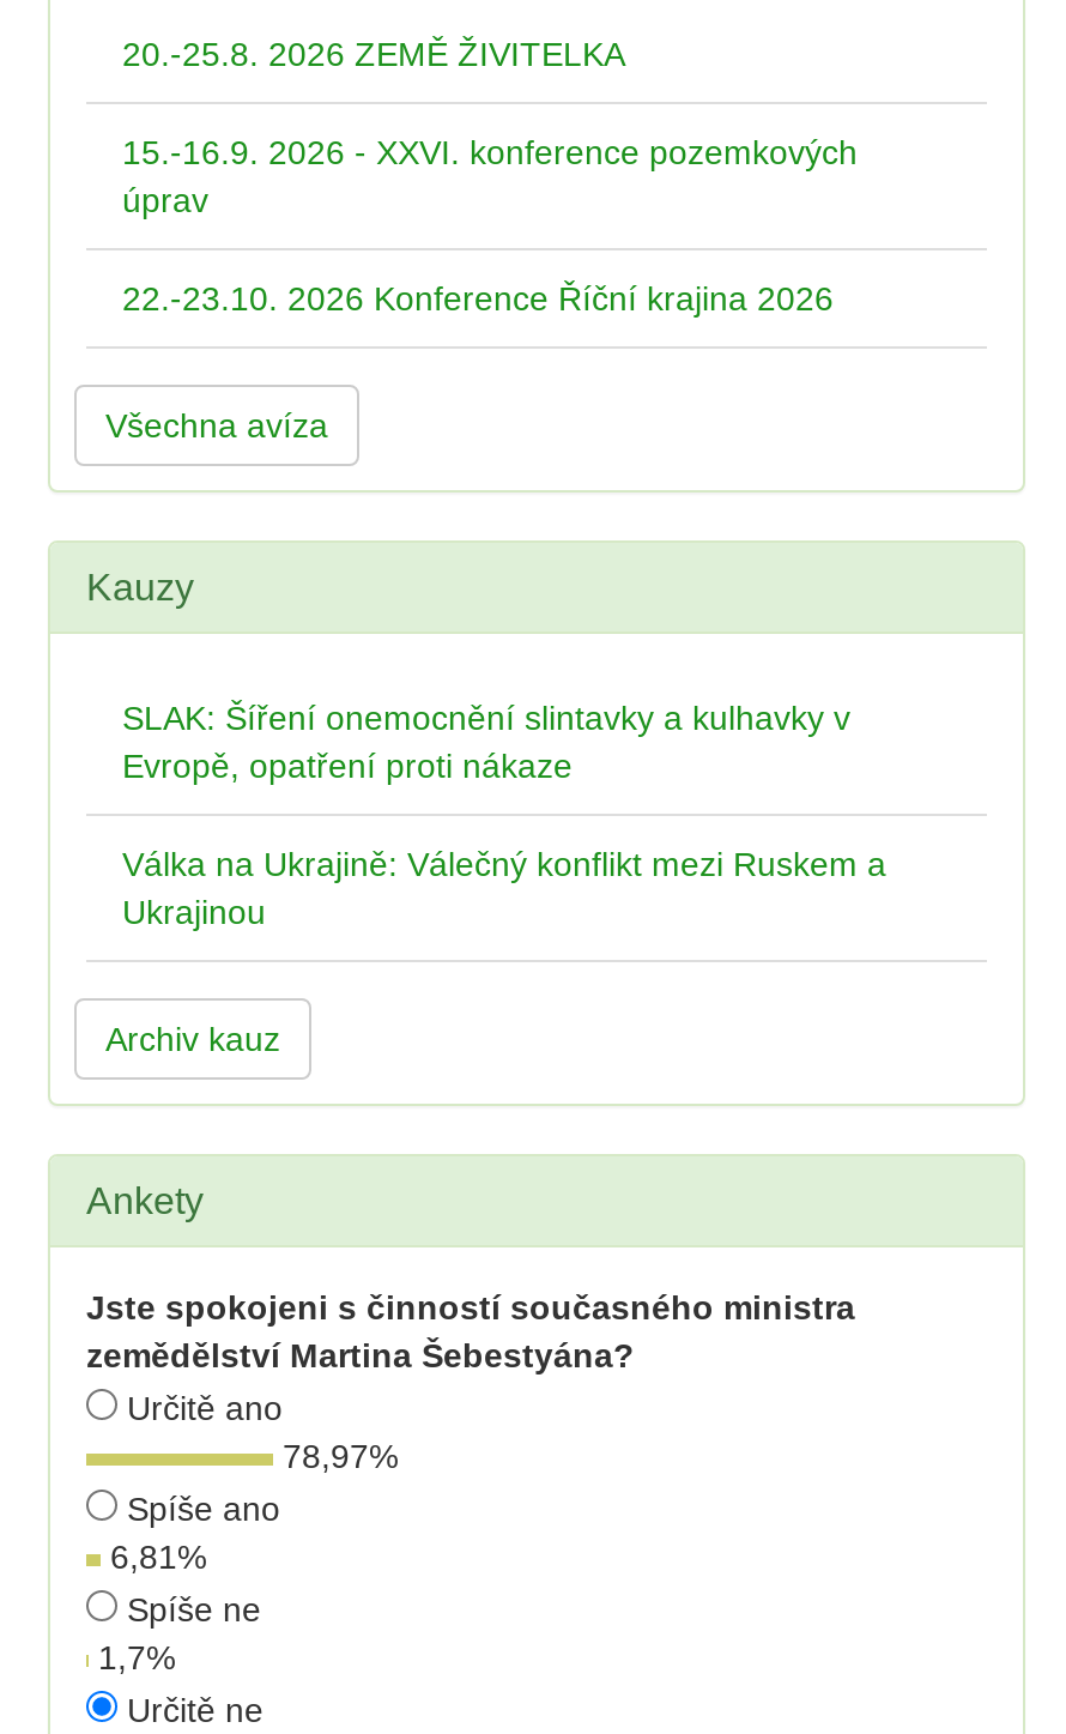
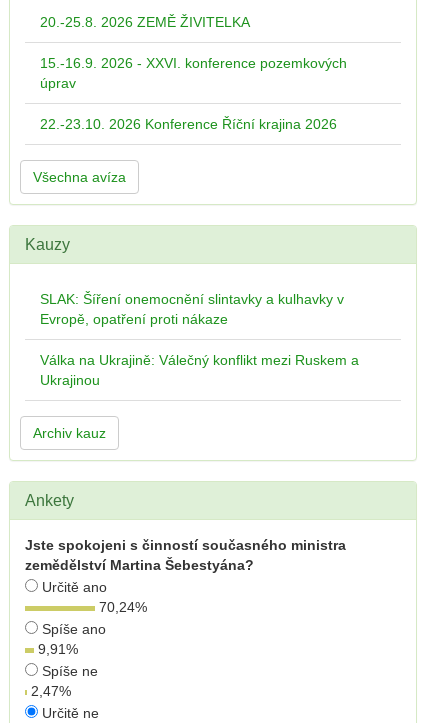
[273,1438,398,1476] 78,97% -> [95,599,147,615] 70,24%
[101,1538,206,1577] 6,81% -> [34,641,78,657] 9,91%
[89,1639,175,1677] 1,7% -> [27,683,71,699] 2,47%

